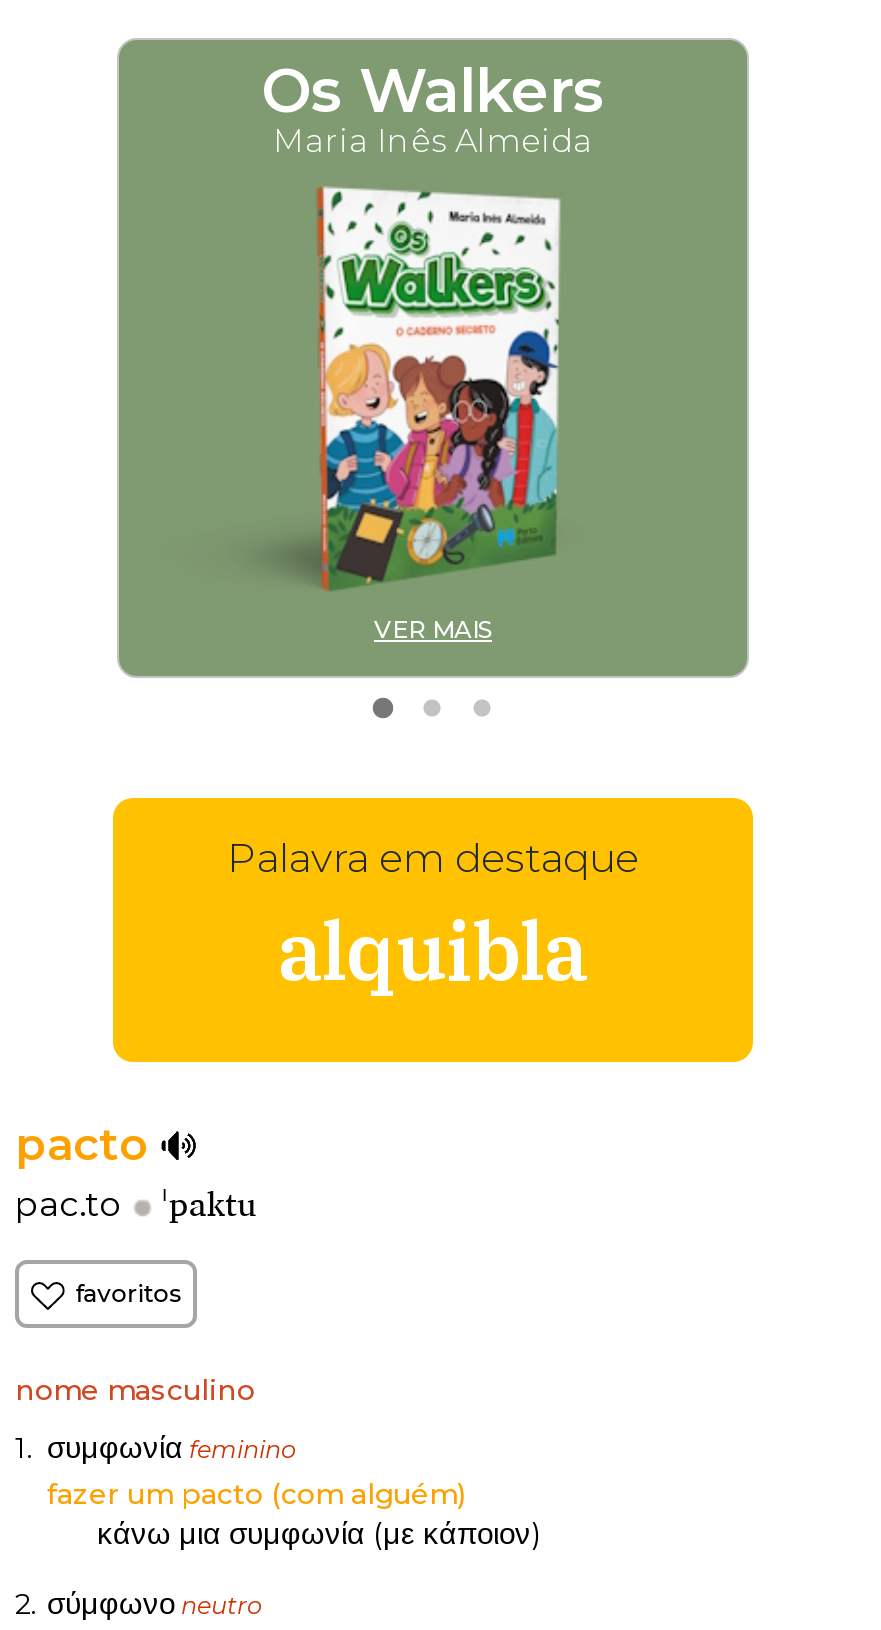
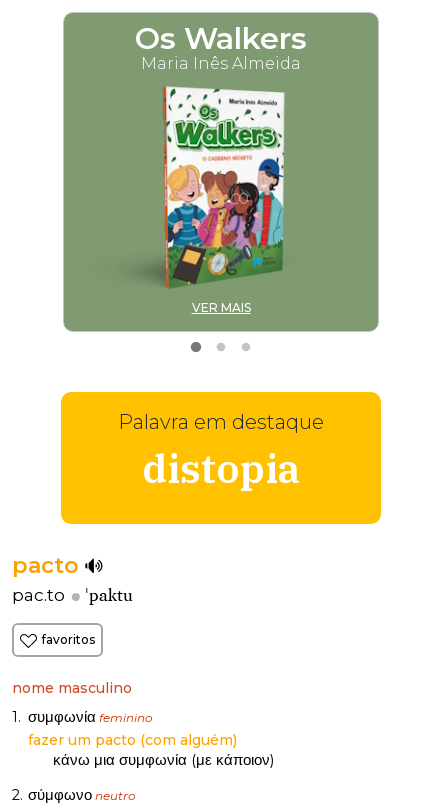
[278,898,588,1002] alquibla -> [142,442,300,494] distopia

